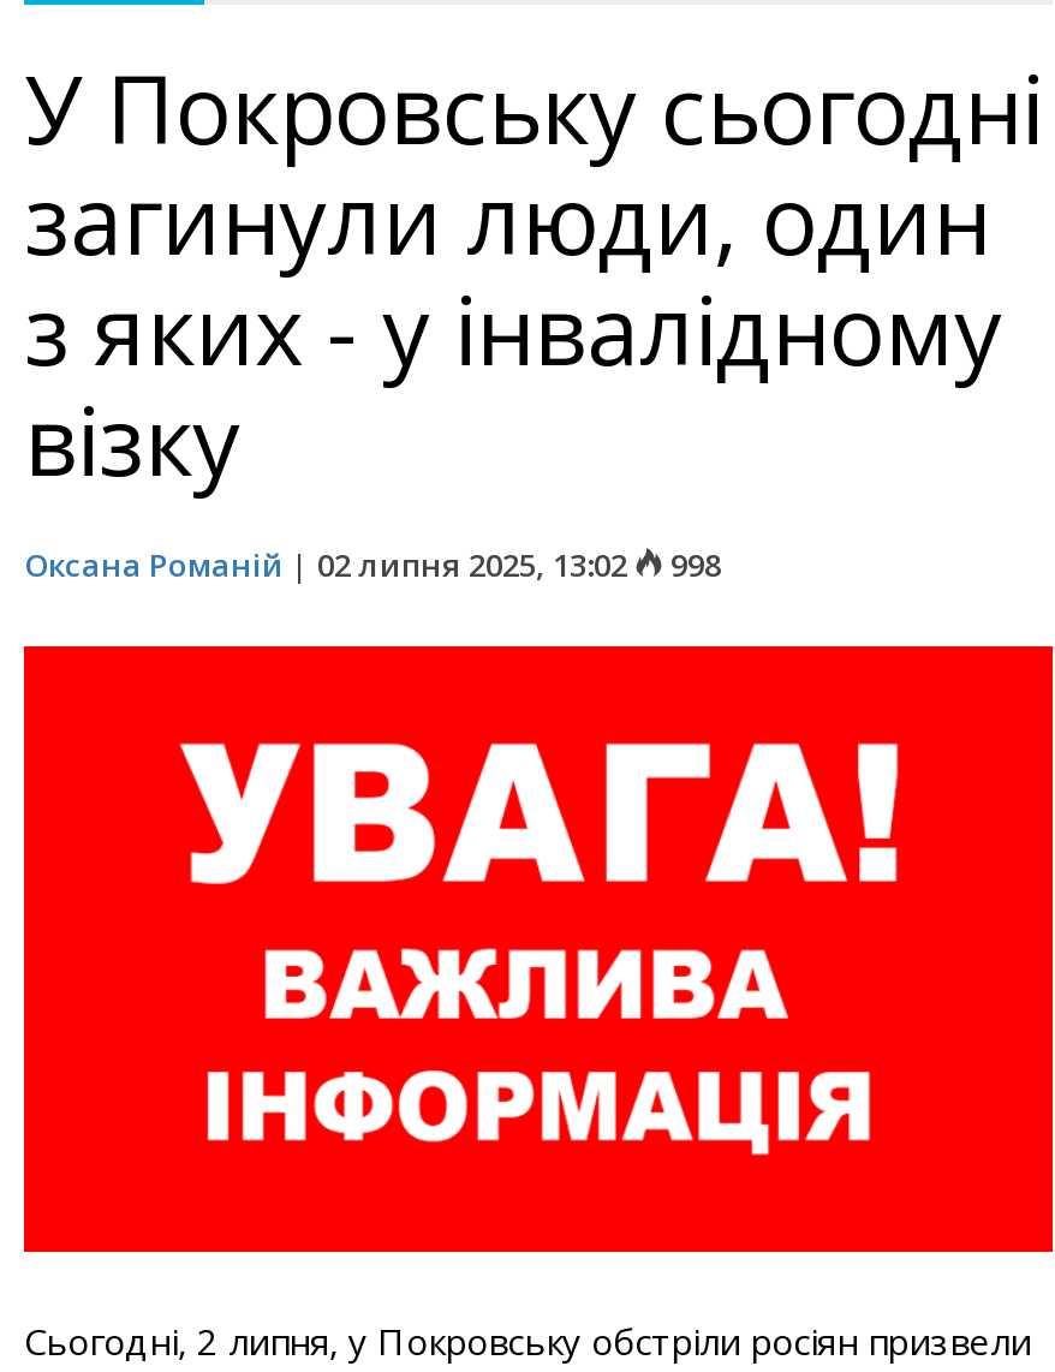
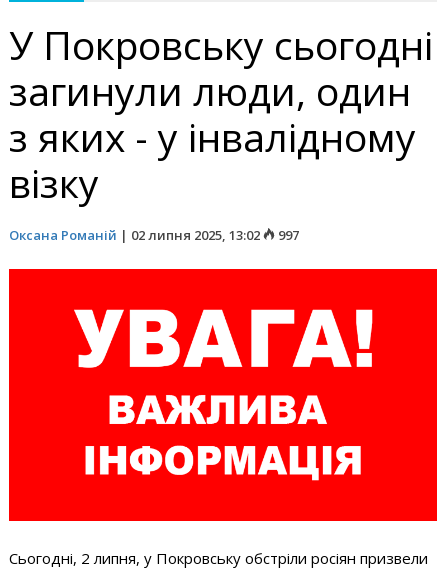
[663,543,721,586] 998 -> [275,226,299,244] 997

